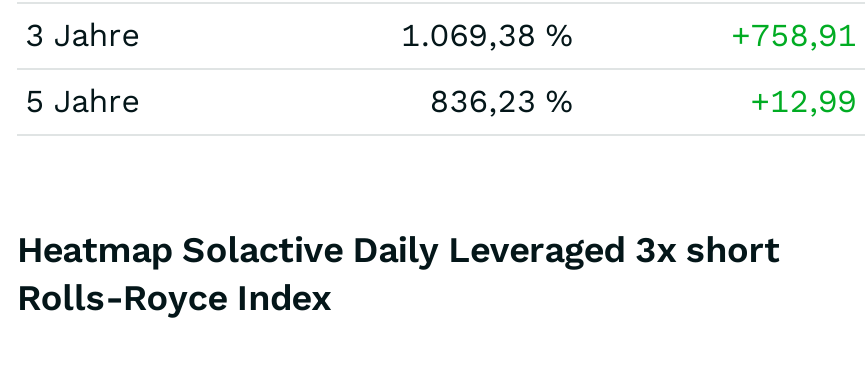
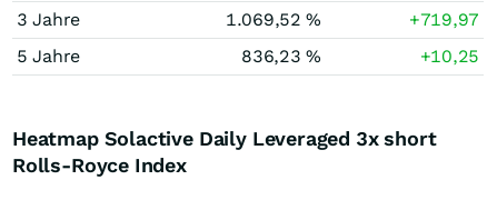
[401,16,573,54] 1.069,38 % -> [226,9,321,30] 1.069,52 %
[731,16,857,54] +758,91 -> [409,9,479,30] +719,97
[751,82,857,120] +12,99 -> [420,46,479,67] +10,25

